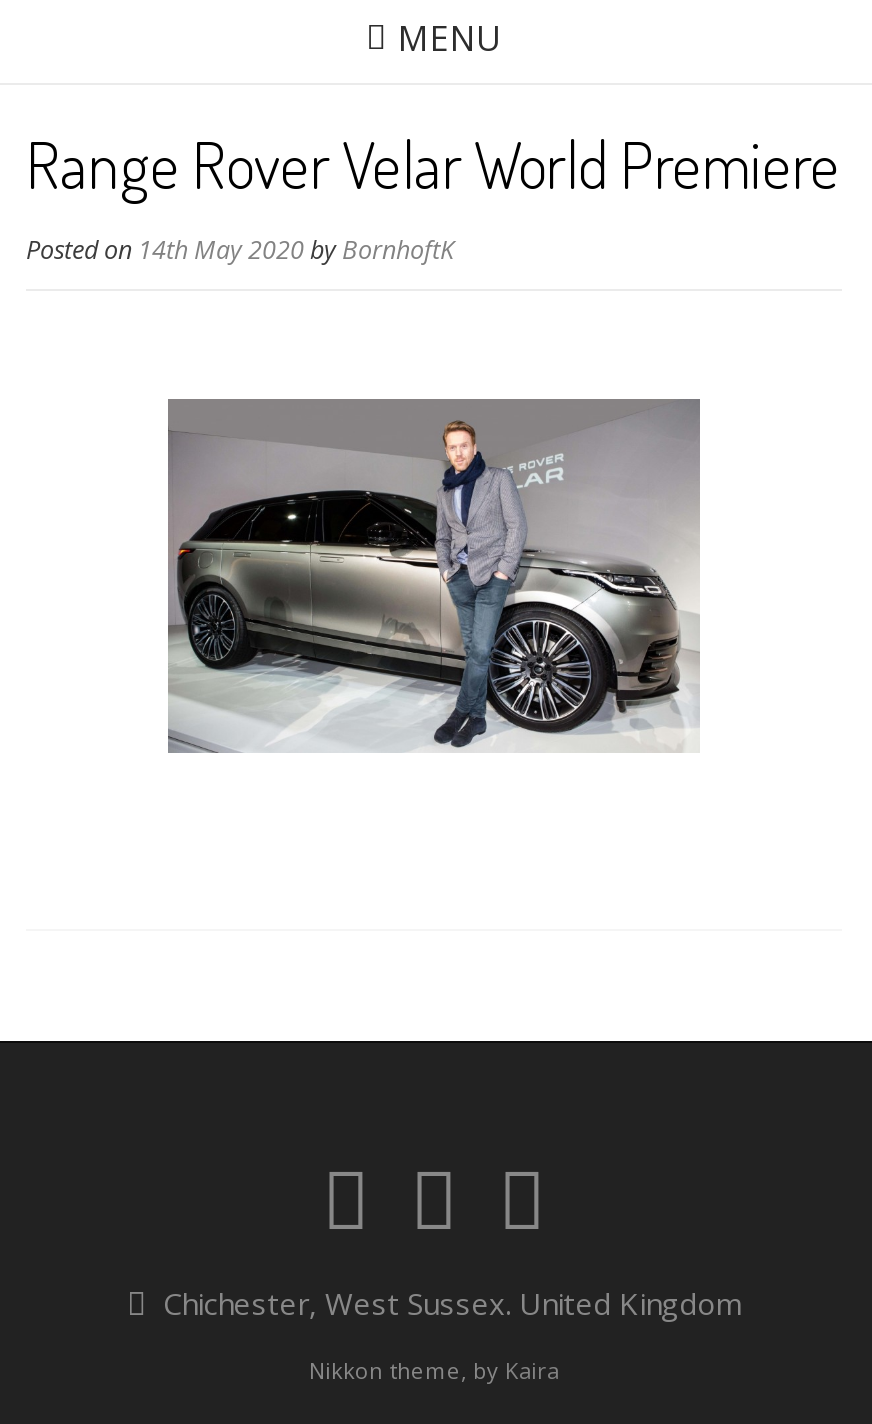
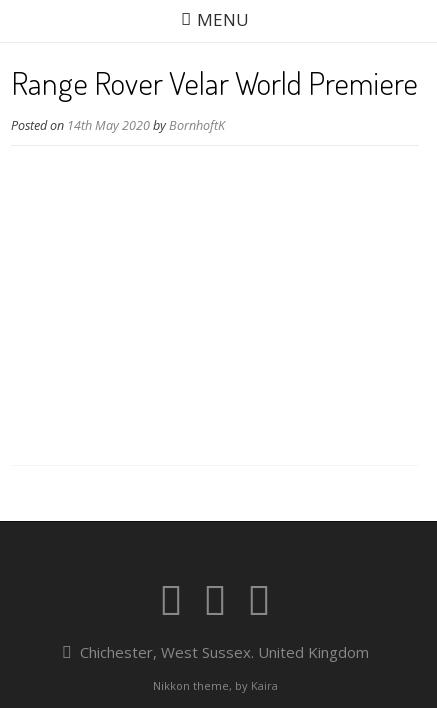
[166,397,702,755] [image] -> none

